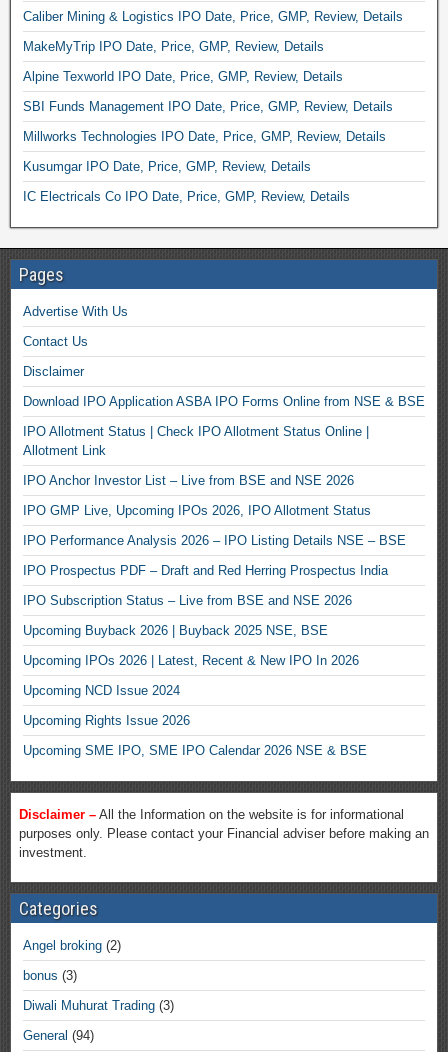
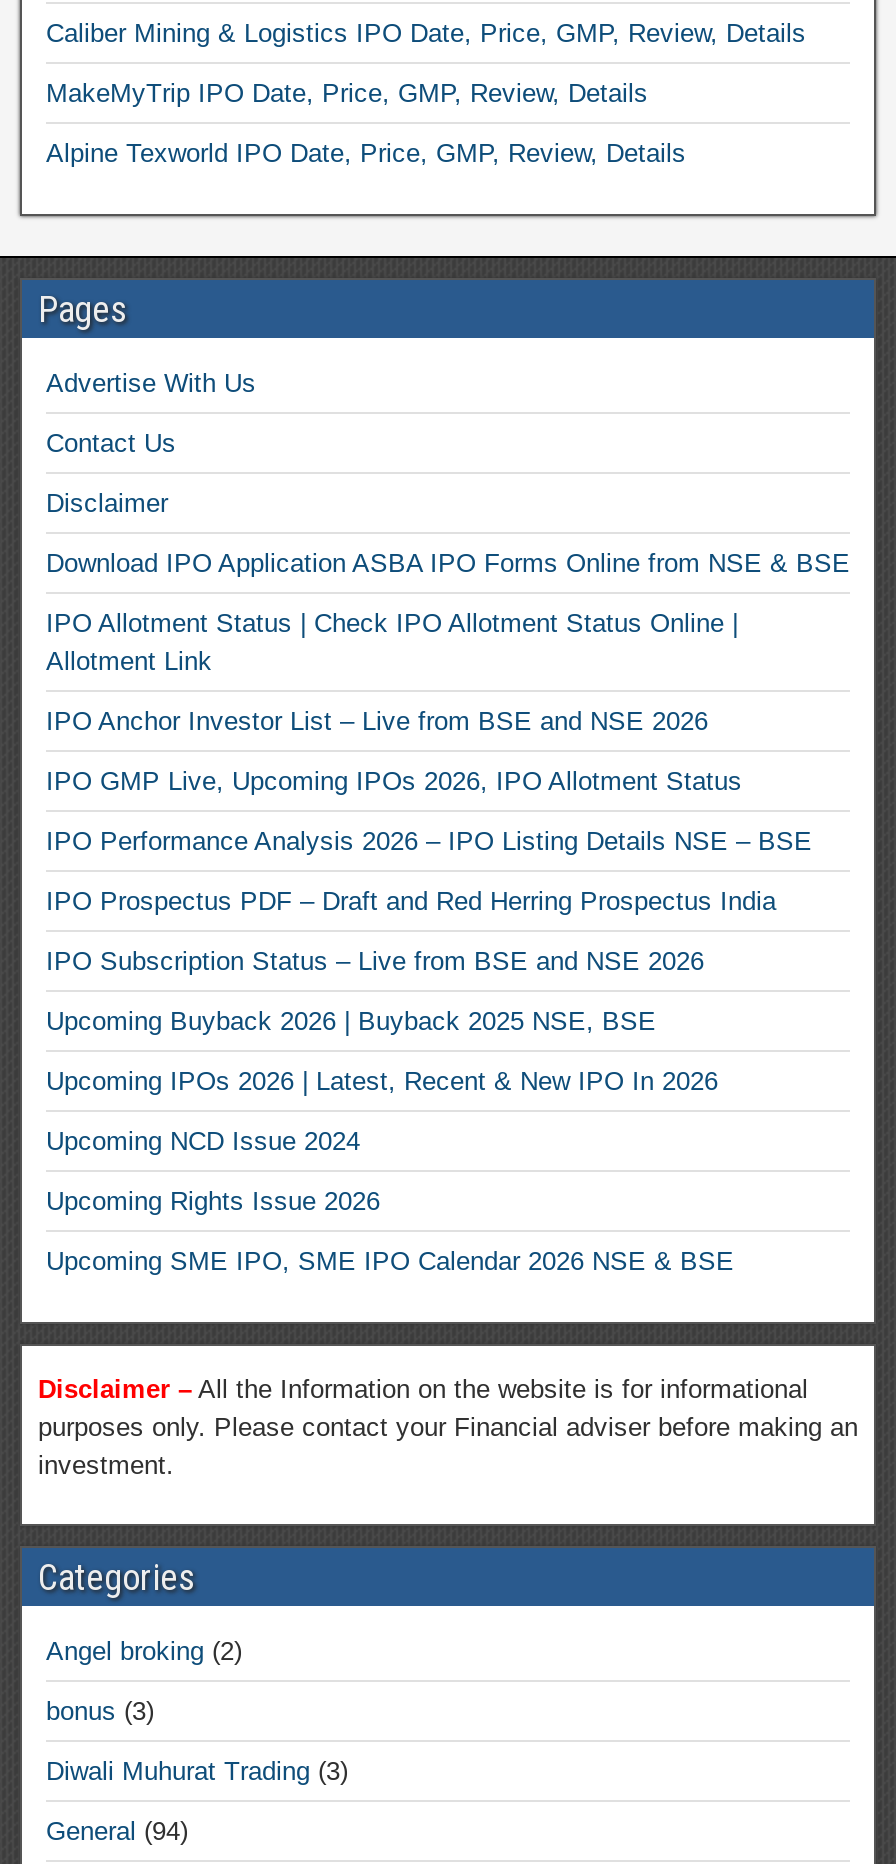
[23,99,393,204] SBI Funds Management IPO Date, Price, GMP, Review, Details | Millworks Technologies IPO Date, Price, GMP, Review, Details | Kusumgar IPO Date, Price, GMP, Review, Details | IC Electricals Co IPO Date, Price, GMP, Review, Details -> none

